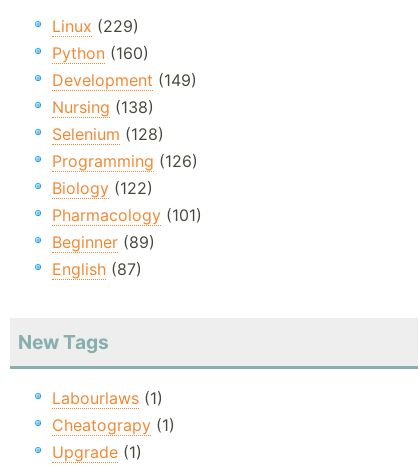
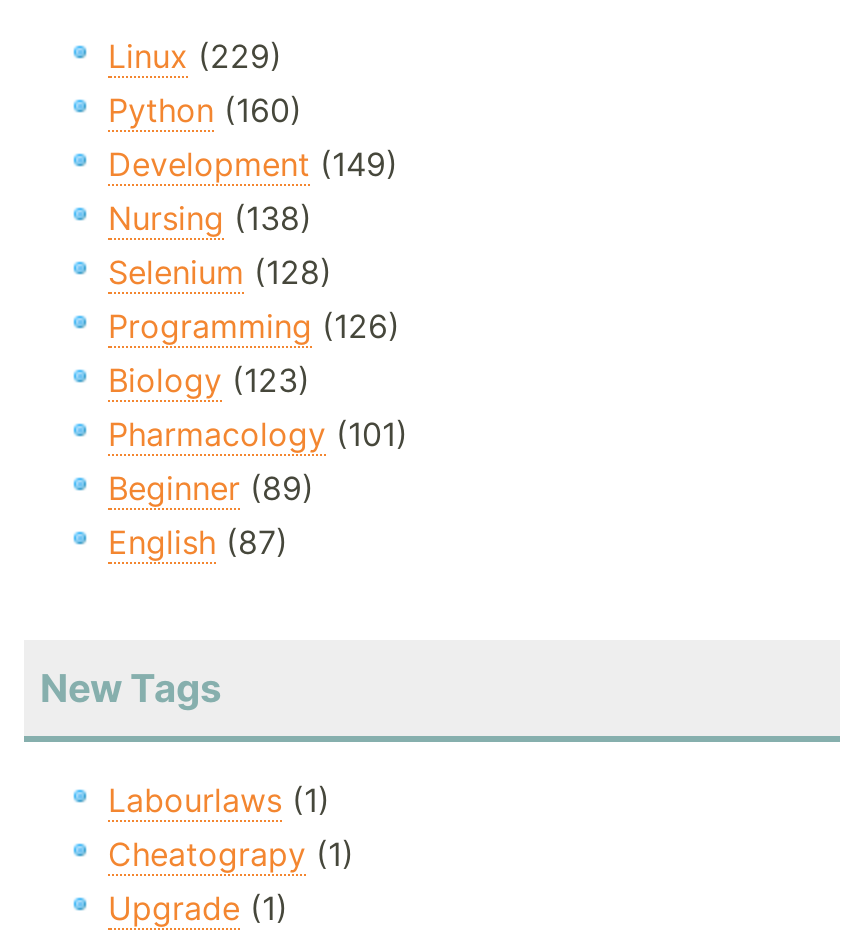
[52,178,153,198] Biology (122) -> [108,360,310,400] Biology (123)

